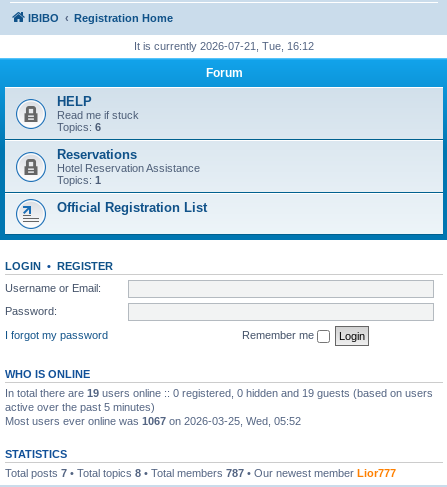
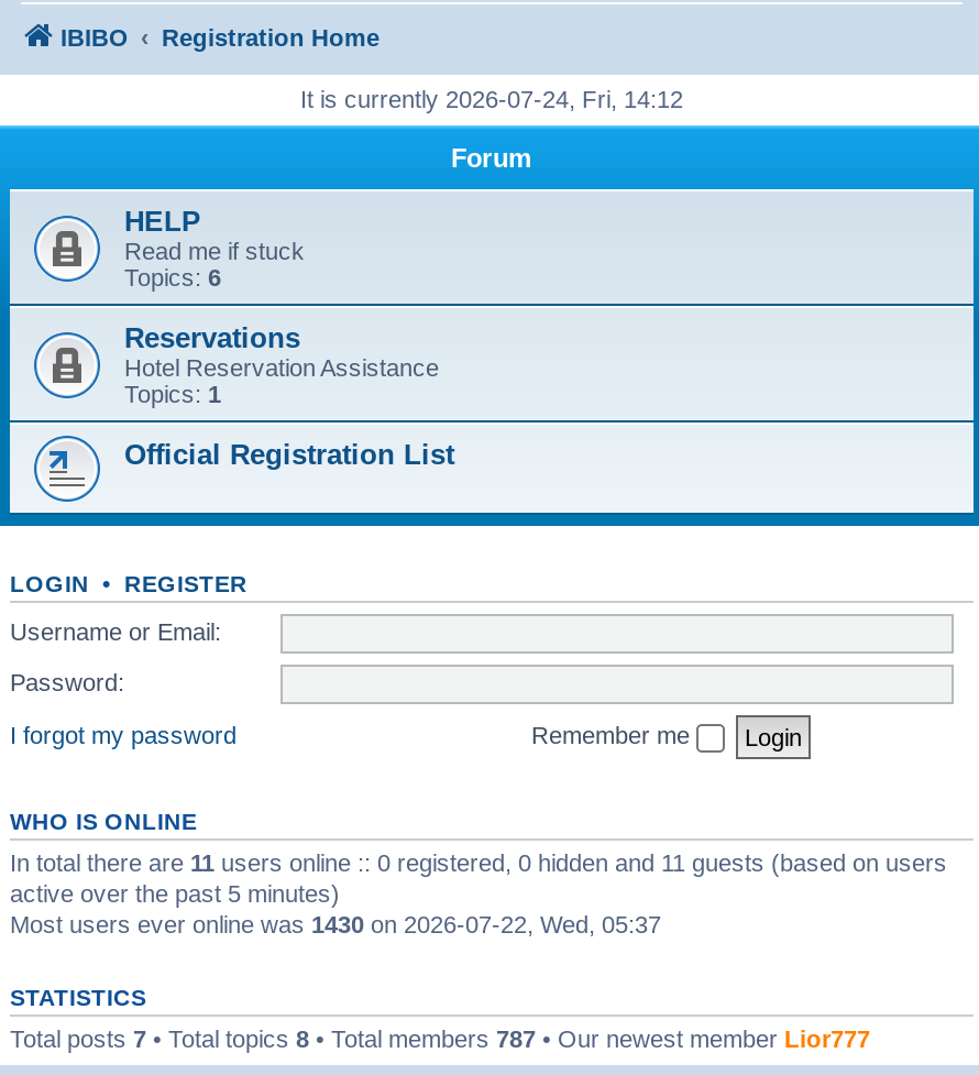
[134,40,314,52] It is currently 2026-07-21, Tue, 16:12 -> [300,86,683,112] It is currently 2026-07-24, Fri, 14:12
[5,386,433,398] In total there are 19 users online :: 0 registered, 0 hidden and 19 guests (based on users -> [10,848,947,875] In total there are 11 users online :: 0 registered, 0 hidden and 11 guests (based on users
[5,414,301,426] Most users ever online was 1067 on 2026-03-25, Wed, 05:52 -> [10,910,661,936] Most users ever online was 1430 on 2026-07-22, Wed, 05:37

